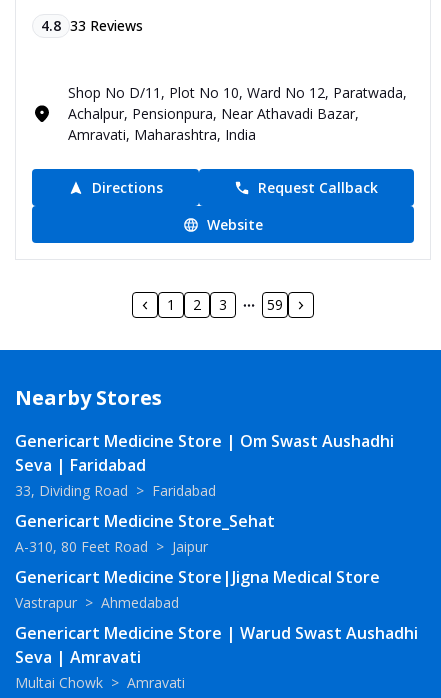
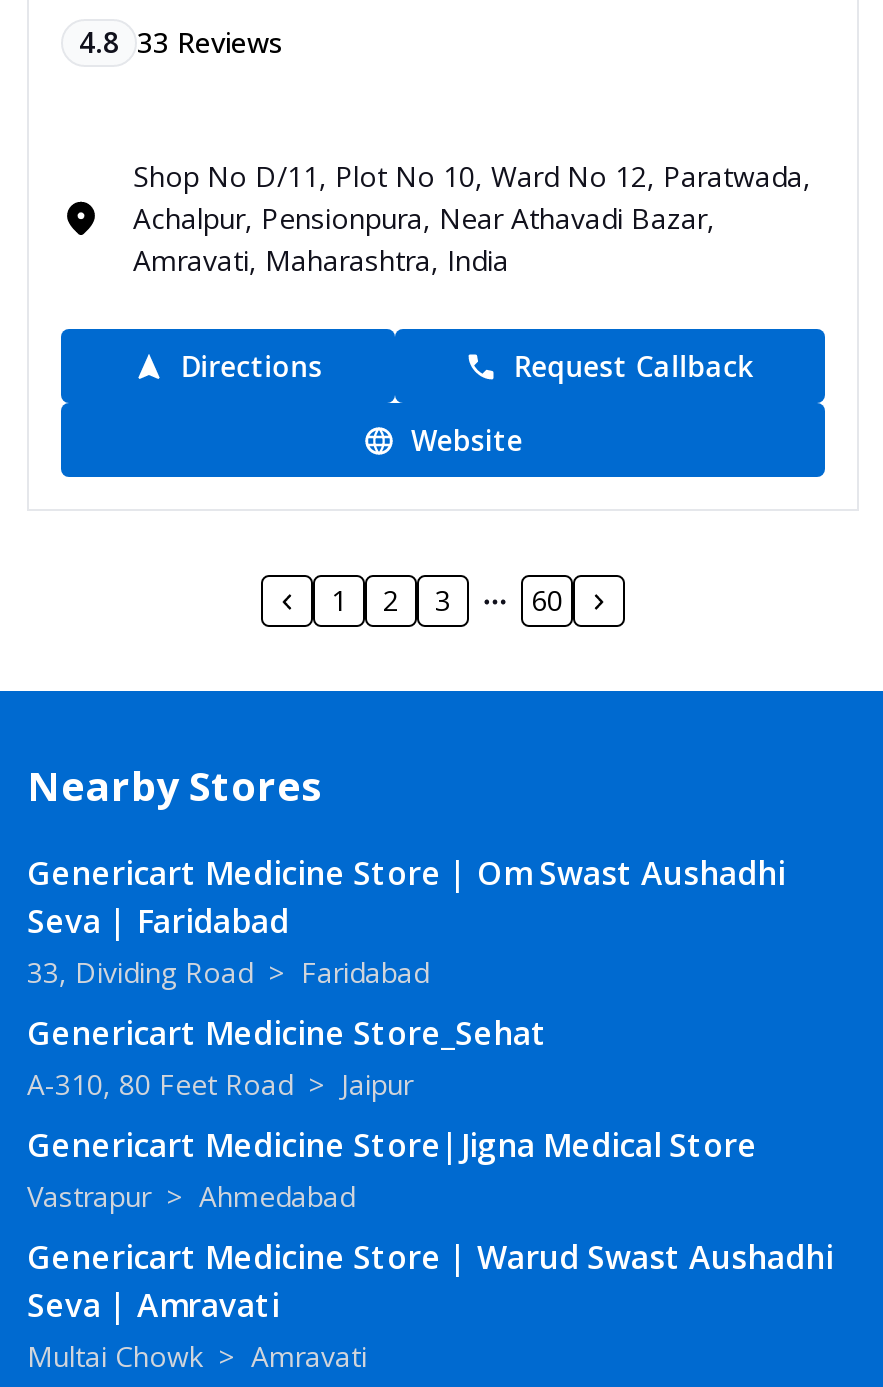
[267,295,283,314] 59 -> [531,582,563,620] 60

